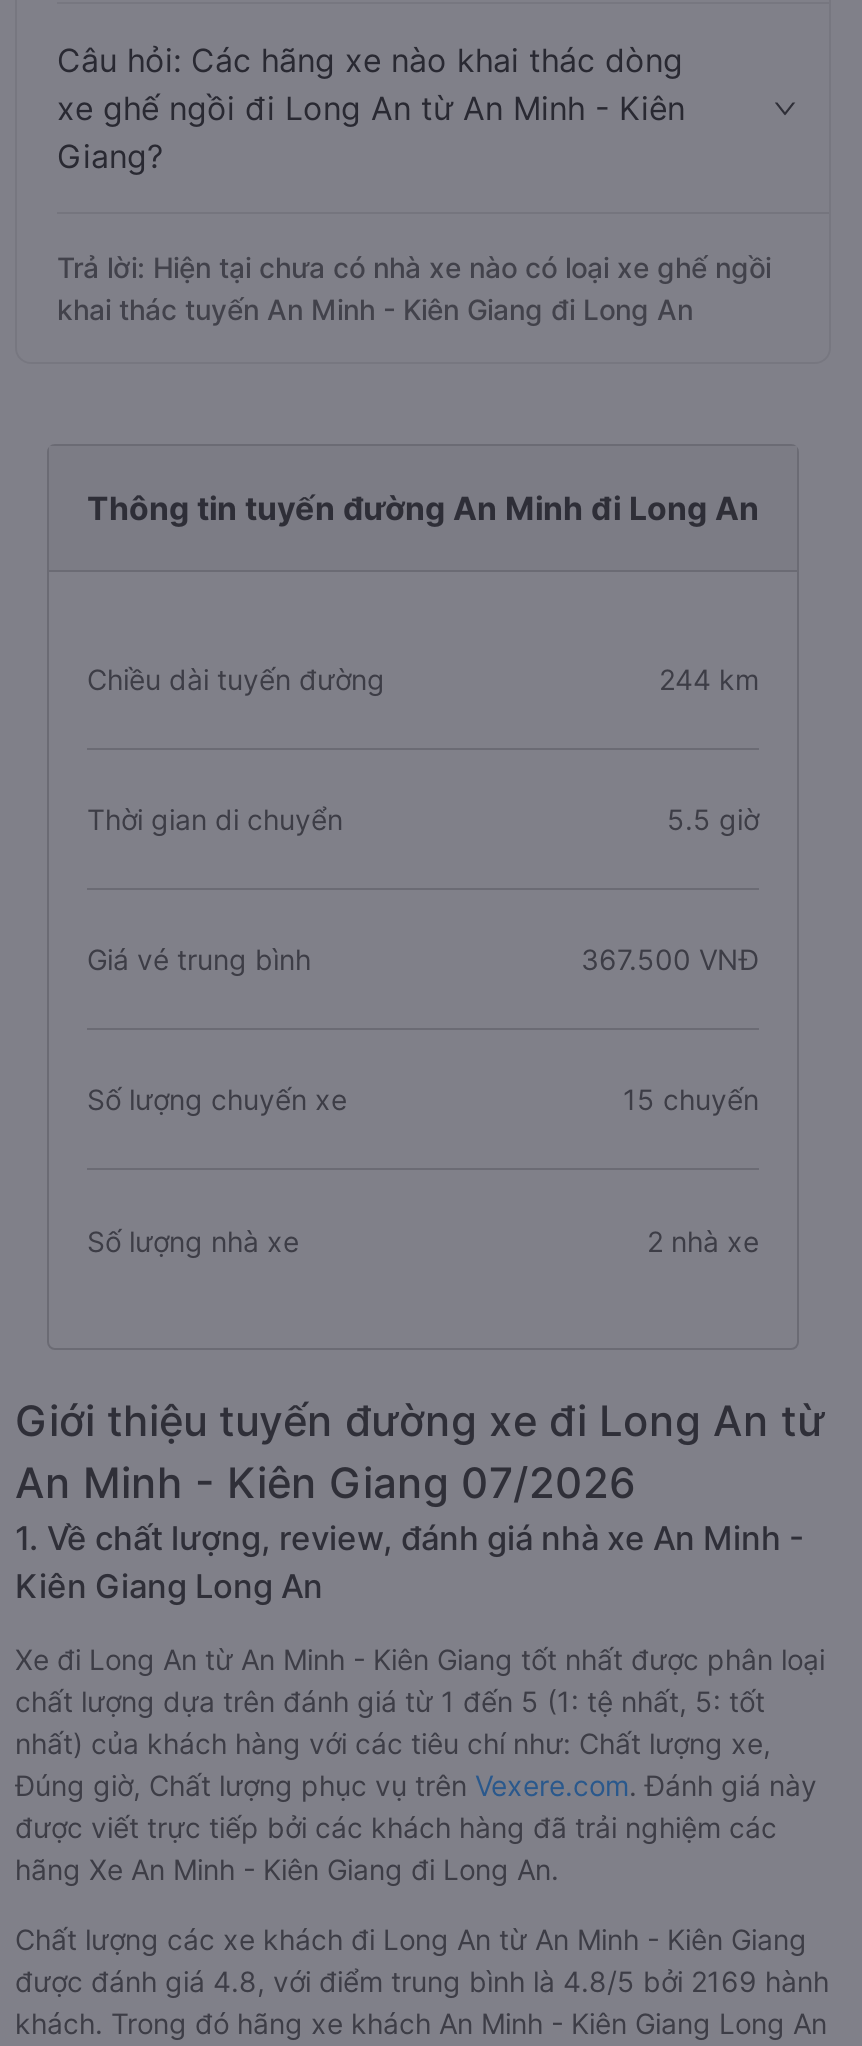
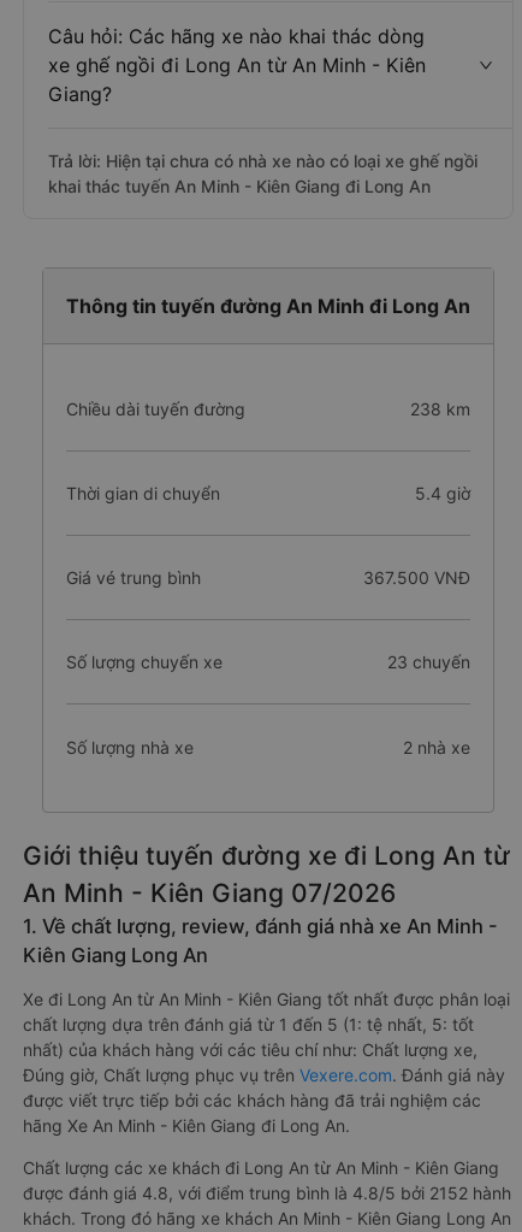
[659,662,759,696] 244 km -> [410,399,470,419] 238 km
[667,802,759,836] 5.5 giờ -> [415,483,470,503] 5.4 giờ
[623,1082,759,1116] 15 chuyến -> [387,652,470,672] 23 chuyến
[15,1964,829,1998] được đánh giá 4.8, với điểm trung bình là 4.8/5 bởi 2169 hành -> [23,1183,511,1203] được đánh giá 4.8, với điểm trung bình là 4.8/5 bởi 2152 hành

